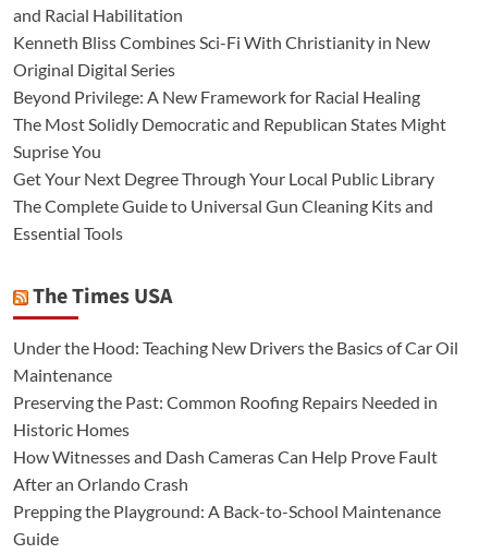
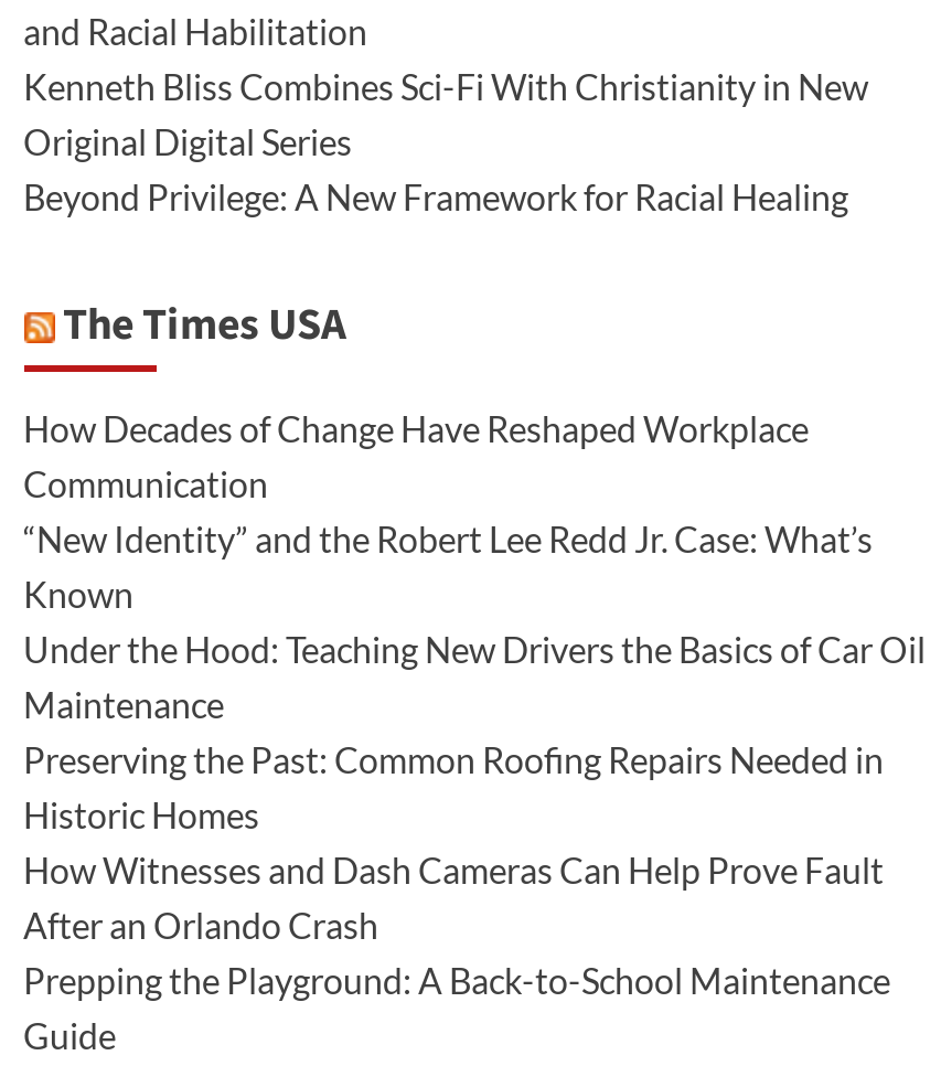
[13,114,446,244] The Most Solidly Democratic and Republican States Might | Suprise You | Get Your Next Degree Through Your Local Public Library | The Complete Guide to Universal Gun Cleaning Kits and | Essential Tools -> none
moved [32,282,171,312] -> [63,294,345,356]: The Times USA
none -> [23,407,873,614] How Decades of Change Have Reshaped Workplace | Communication | “New Identity” and the Robert Lee Redd Jr. Case: What’s | Known

